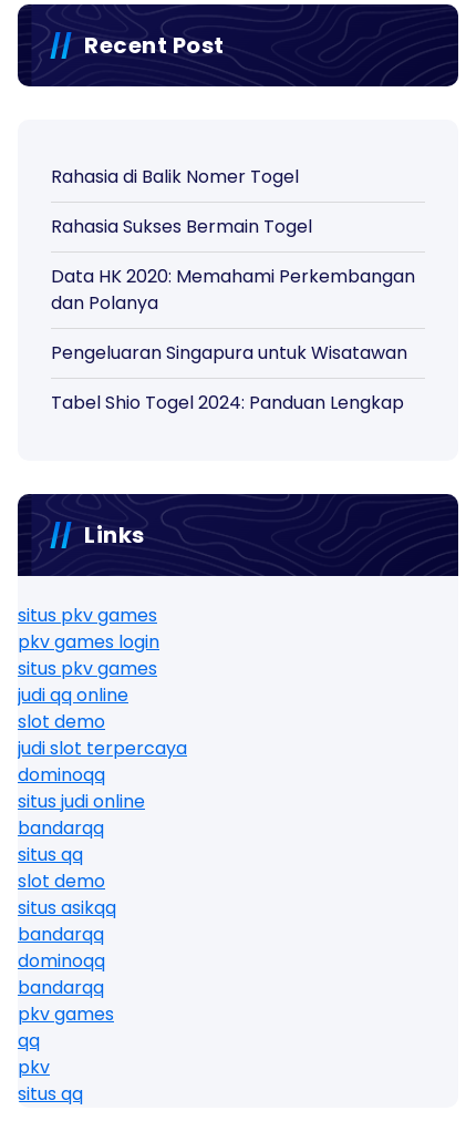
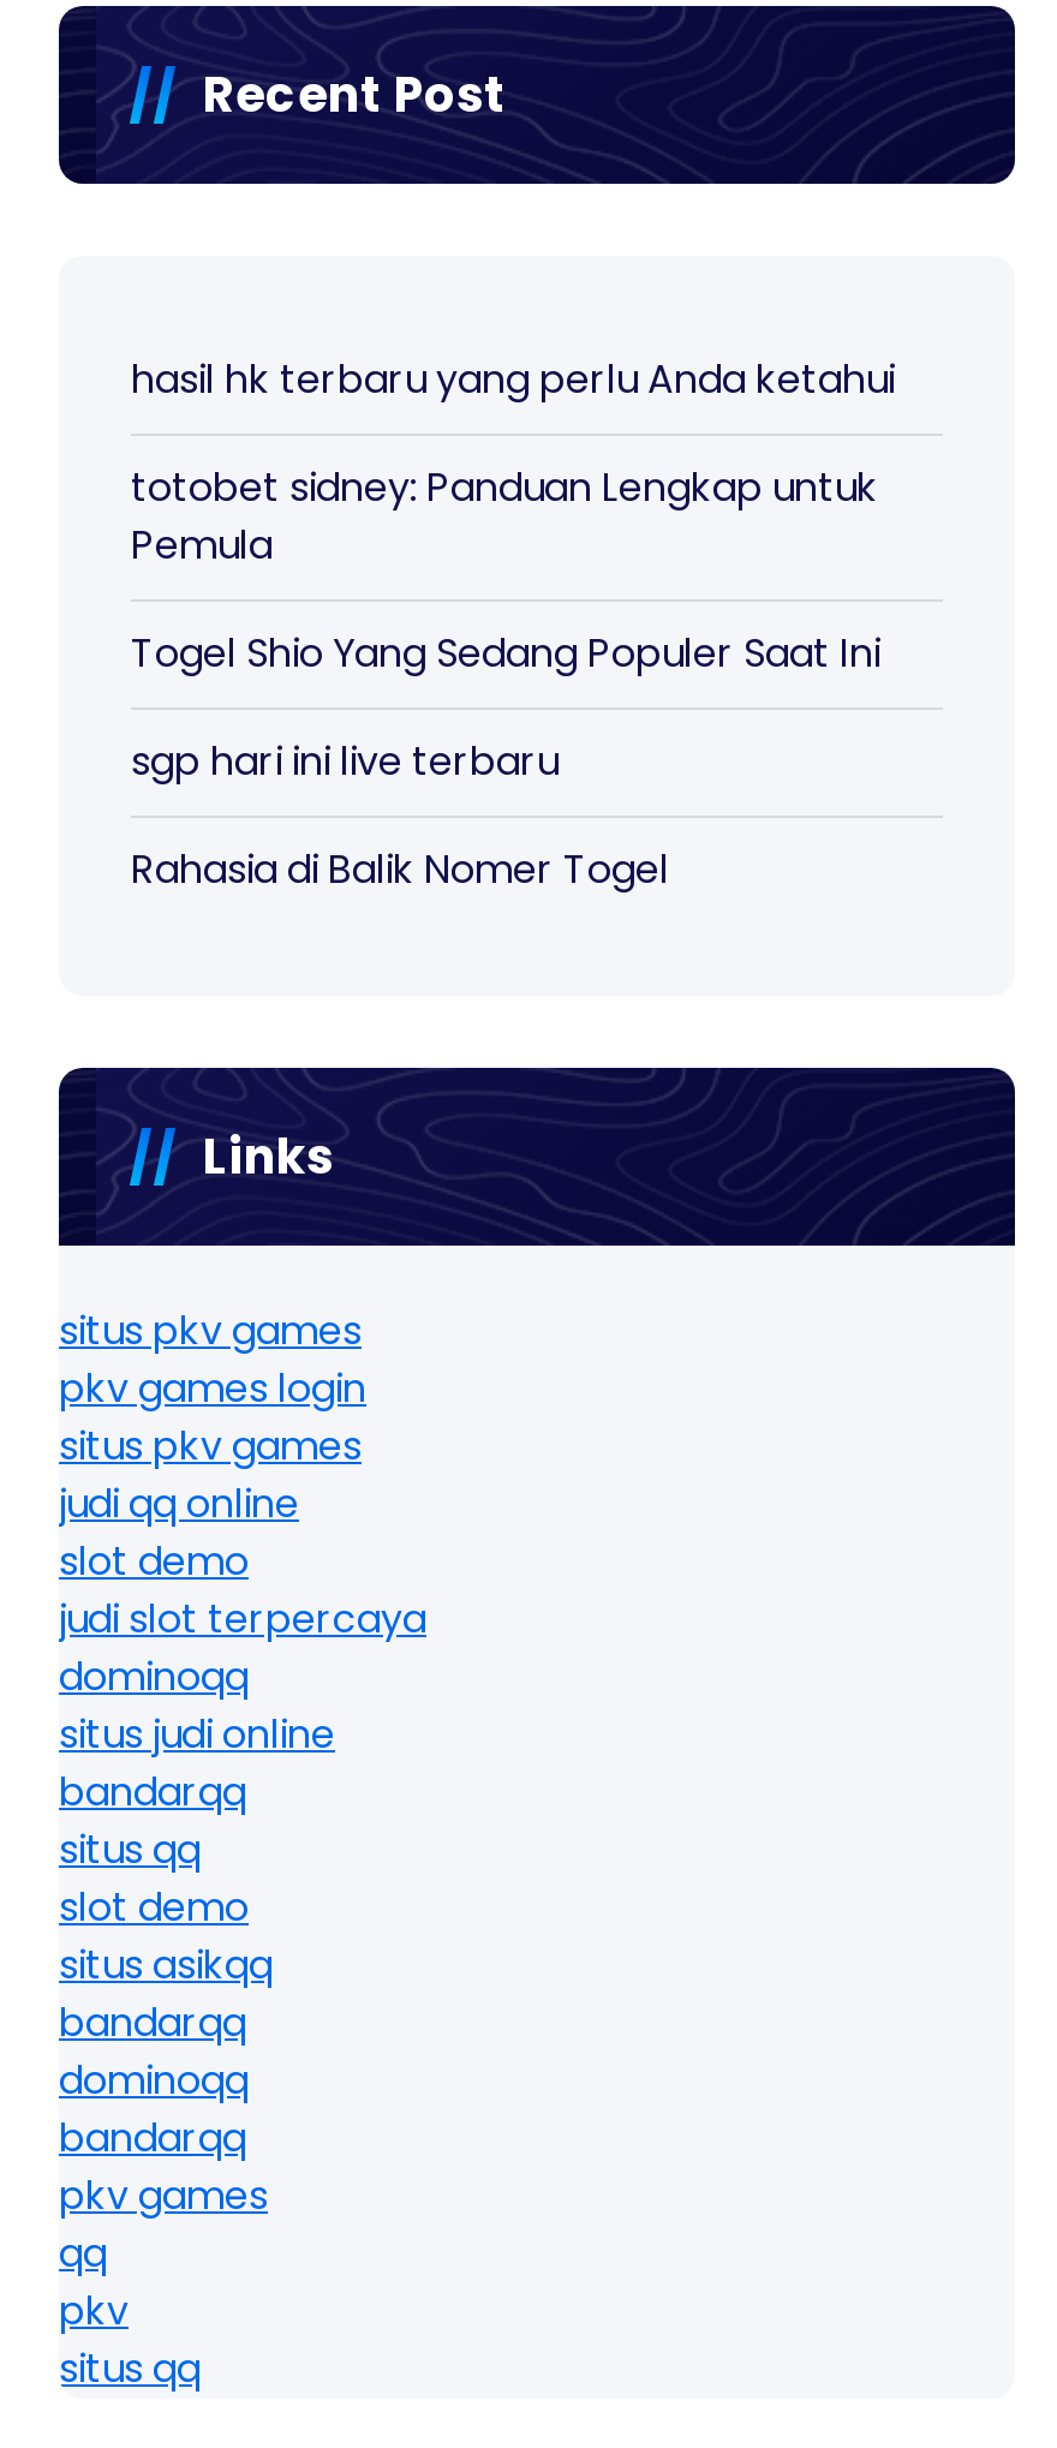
none -> [131,353,895,790] hasil hk terbaru yang perlu Anda ketahui | totobet sidney: Panduan Lengkap untuk | Pemula | Togel Shio Yang Sedang Populer Saat Ini | sgp hari ini live terbaru
moved [51,164,299,190] -> [131,843,669,898]: Rahasia di Balik Nomer Togel
[51,214,415,416] Rahasia Sukses Bermain Togel | Data HK 2020: Memahami Perkembangan | dan Polanya | Pengeluaran Singapura untuk Wisatawan | Tabel Shio Togel 2024: Panduan Lengkap -> none

